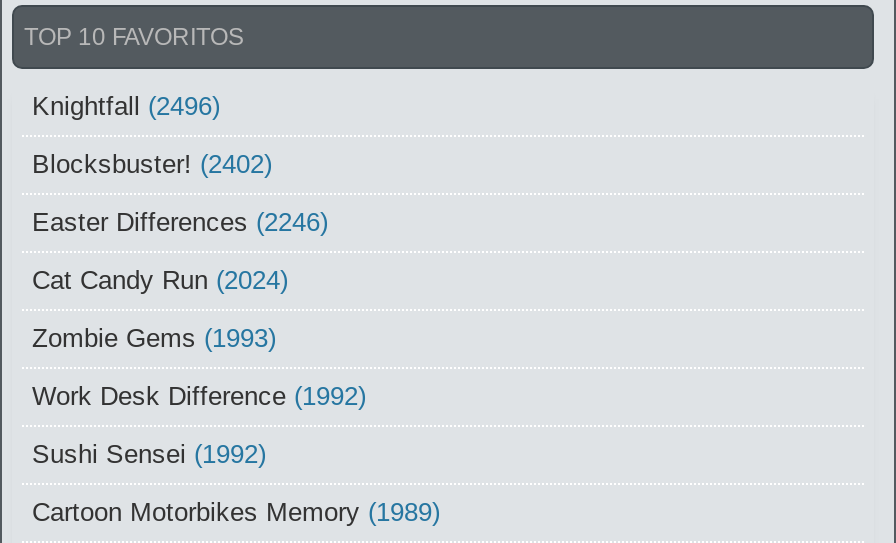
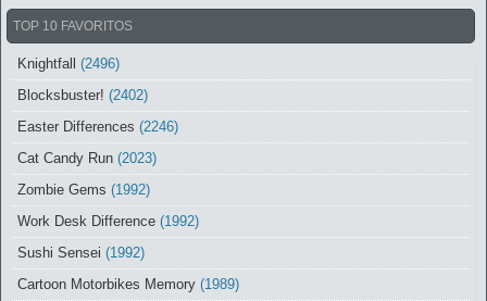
[32,265,288,295] Cat Candy Run (2024) -> [17,150,157,166] Cat Candy Run (2023)
[32,323,276,353] Zombie Gems (1993) -> [17,182,150,198] Zombie Gems (1992)

